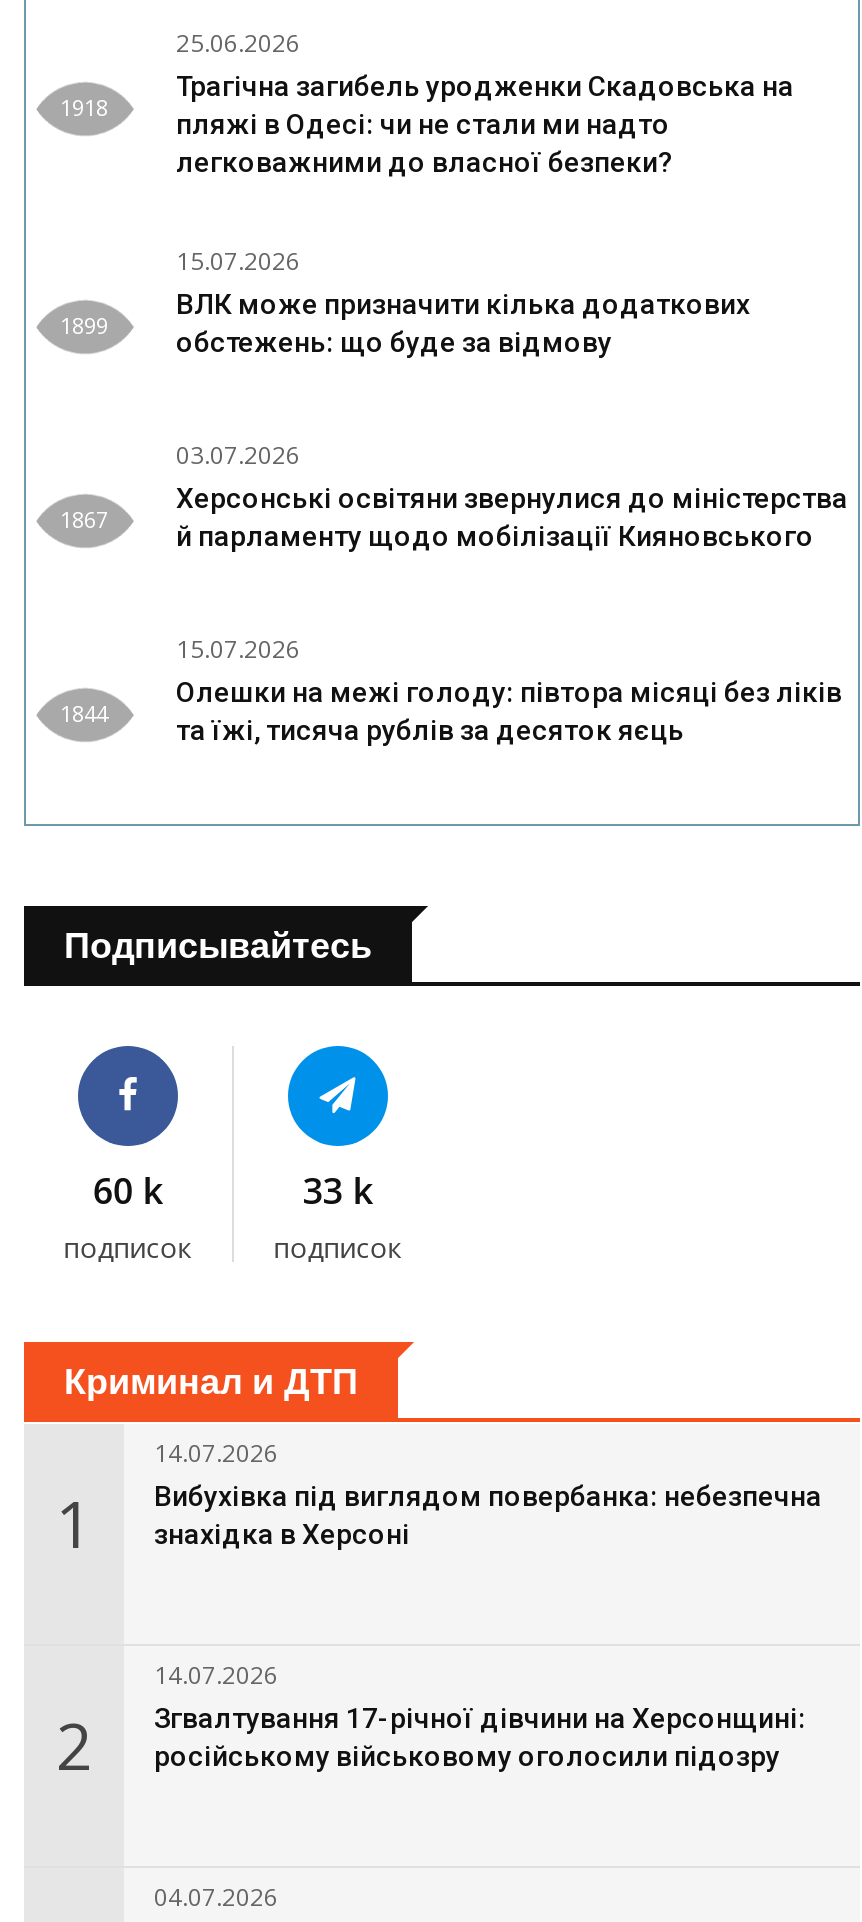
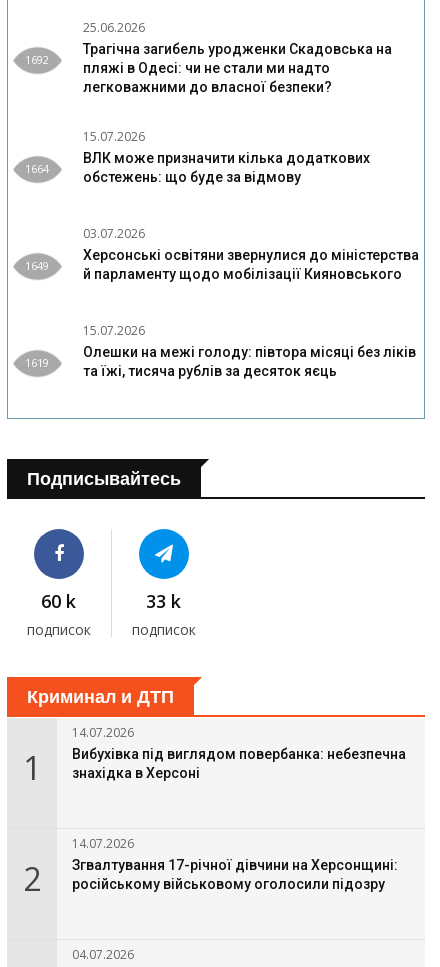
[60,92,108,122] 1918 -> [25,52,49,67] 1692
[60,310,108,340] 1899 -> [25,161,49,176] 1664
[60,504,108,534] 1867 -> [25,258,49,273] 1649
[60,698,108,728] 1844 -> [25,355,49,370] 1619

